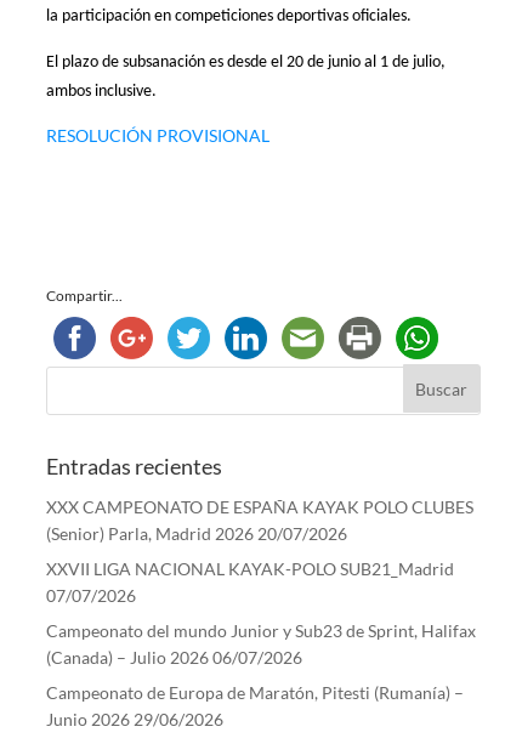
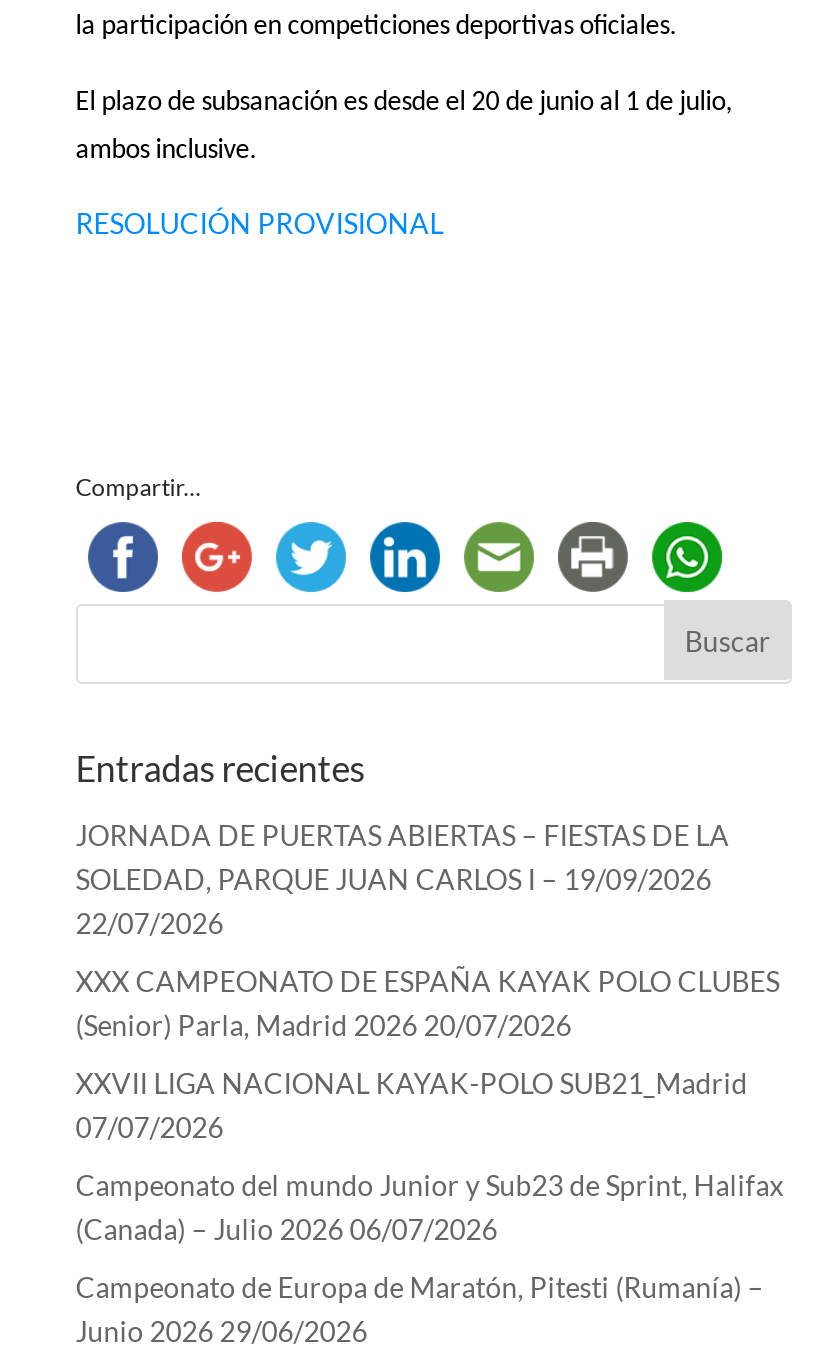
none -> [76,818,730,940] JORNADA DE PUERTAS ABIERTAS – FIESTAS DE LA | SOLEDAD, PARQUE JUAN CARLOS I – 19/09/2026 | 22/07/2026

